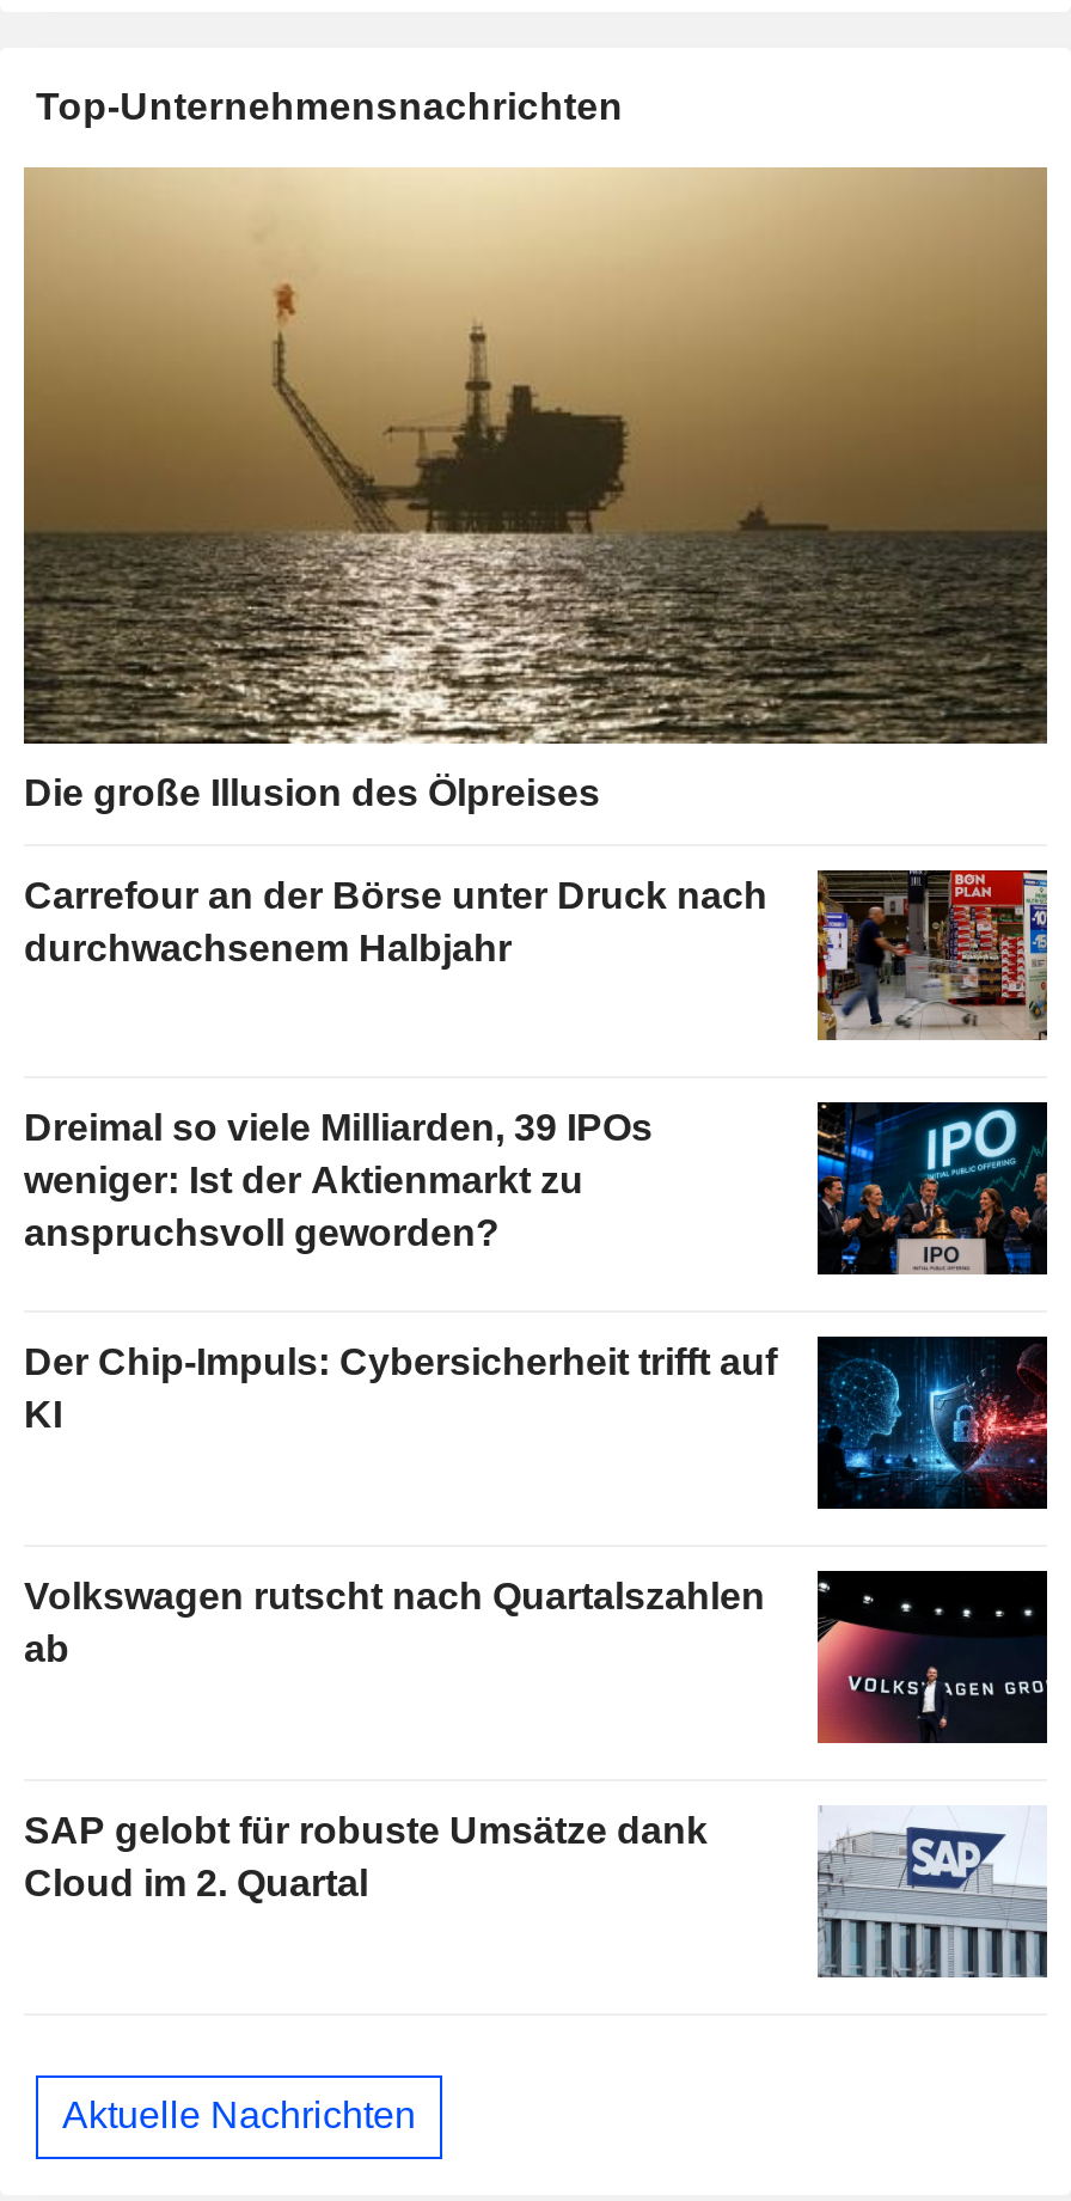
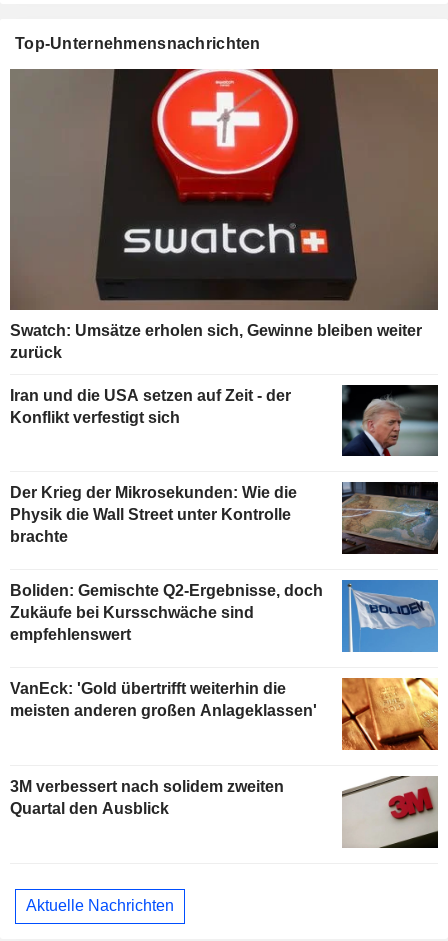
[24,167,1047,812] [image] | Die große Illusion des Ölpreises -> [10,68,438,360] [image] | Swatch: Umsätze erholen sich, Gewinne bleiben weiter | zurück
[24,874,767,967] Carrefour an der Börse unter Druck nach | durchwachsenem Halbjahr -> [10,386,291,425] Iran und die USA setzen auf Zeit - der | Konflikt verfestigt sich
[815,868,1049,1043] [image] -> [341,384,438,457] [image]
[24,1108,653,1254] Dreimal so viele Milliarden, 39 IPOs | weniger: Ist der Aktienmarkt zu | anspruchsvoll geworden? -> [10,484,297,545] Der Krieg der Mikrosekunden: Wie die | Physik die Wall Street unter Kontrolle | brachte
[815,1102,1047,1274] [image] -> [341,481,438,554] [image]
[24,1334,1049,1511] [image] | Der Chip-Impuls: Cybersicherheit trifft auf | KI -> [10,579,439,653] [image] | Boliden: Gemischte Q2-Ergebnisse, doch | Zukäufe bei Kursschwäche sind | empfehlenswert
[24,1569,1049,1745] [image] | Volkswagen rutscht nach Quartalszahlen | ab -> [10,677,439,751] [image] | VanEck: 'Gold übertrifft weiterhin die | meisten anderen großen Anlageklassen'
[24,1810,708,1903] SAP gelobt für robuste Umsätze dank | Cloud im 2. Quartal -> [10,778,284,817] 3M verbessert nach solidem zweiten | Quartal den Ausblick
[818,1805,1047,1980] [image] -> [343,775,438,849] [image]

